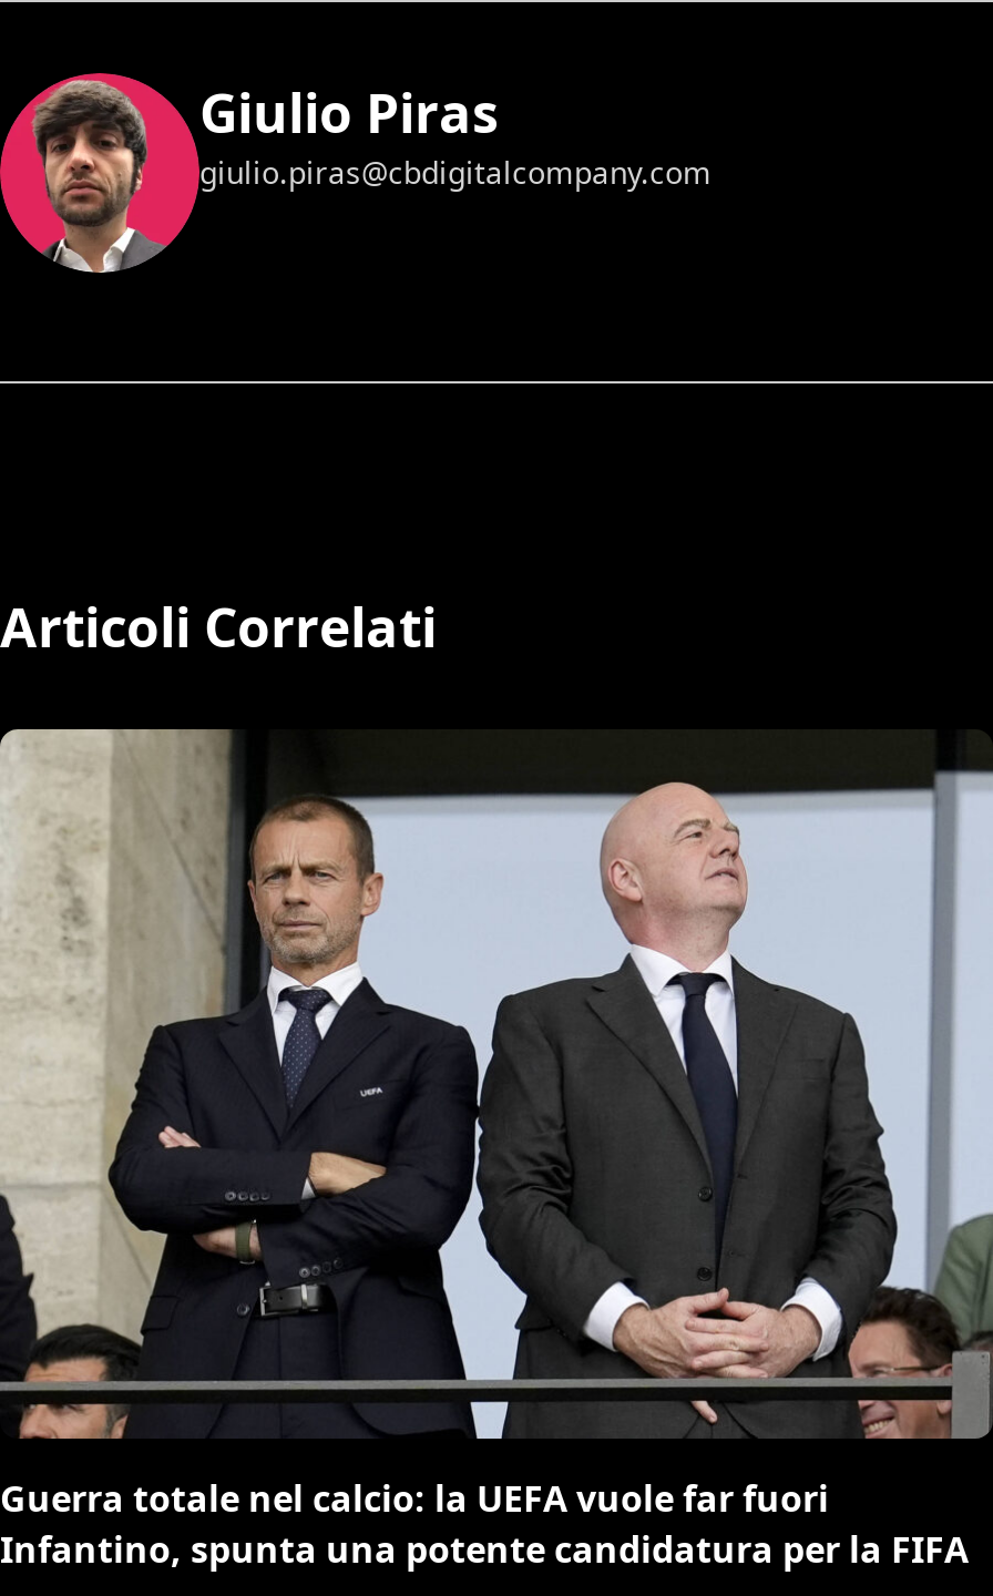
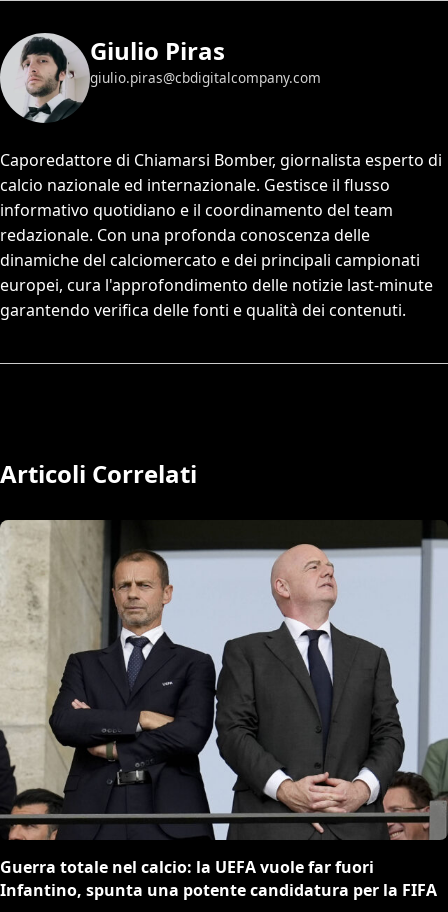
[7,71,193,173] [image] -> [3,32,89,123] [image]
none -> [0,149,442,321] Caporedattore di Chiamarsi Bomber, giornalista esperto di | calcio nazionale ed internazionale. Gestisce il flusso | informativo quotidiano e il coordinamento del team | redazionale. Con una profonda conoscenza delle | dinamiche del calciomercato e dei principali campionati | europei, cura l'approfondimento delle notizie last-minute | garantendo verifica delle fonti e qualità dei contenuti.

